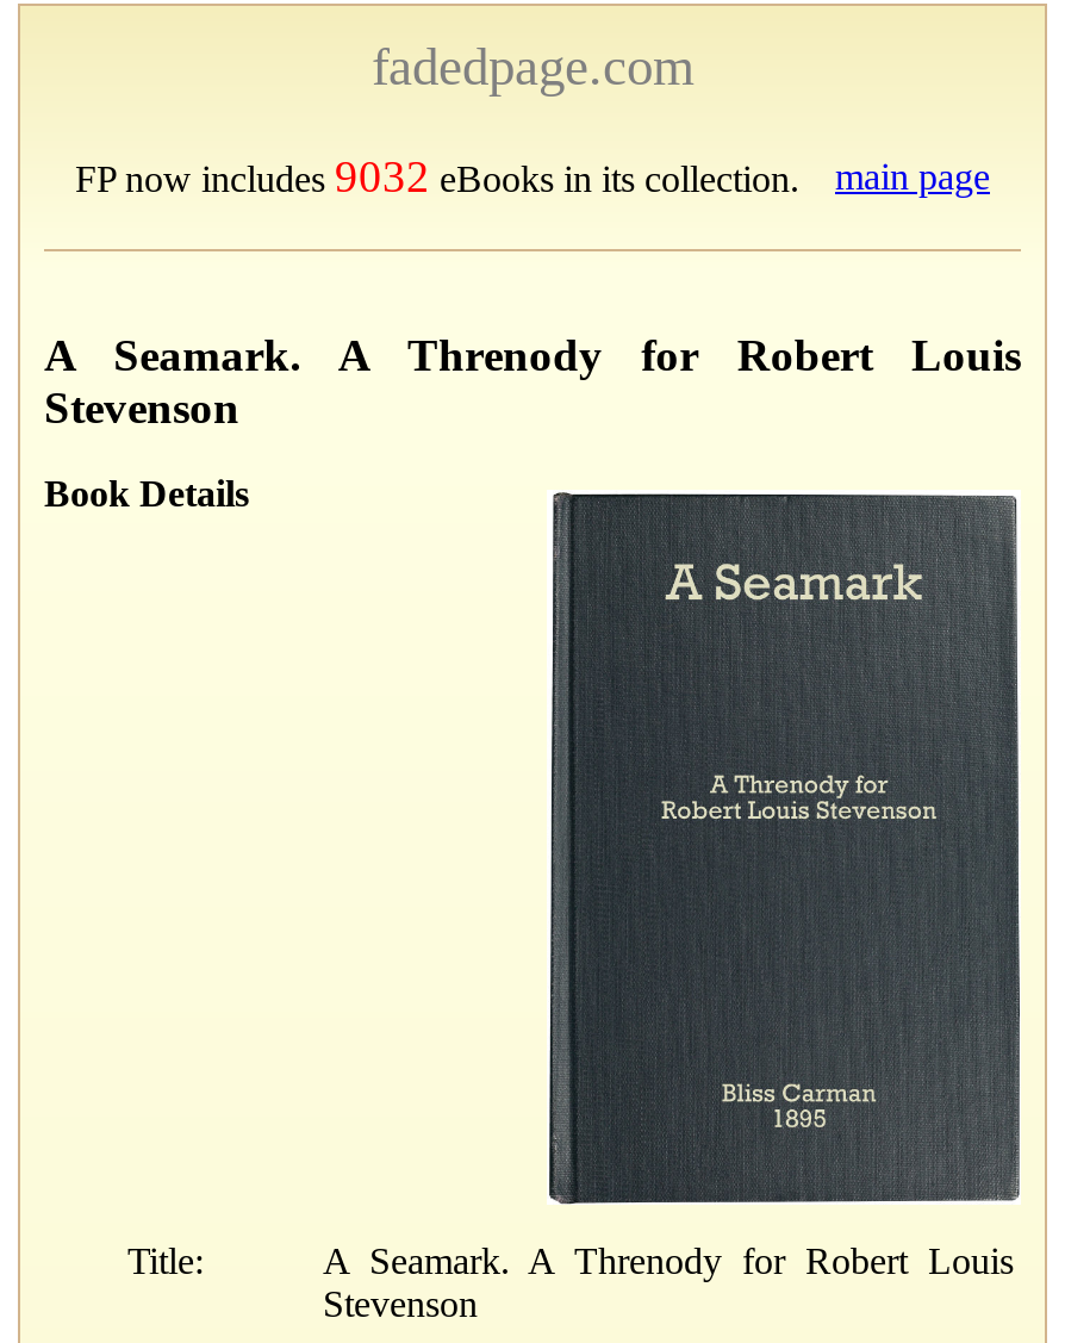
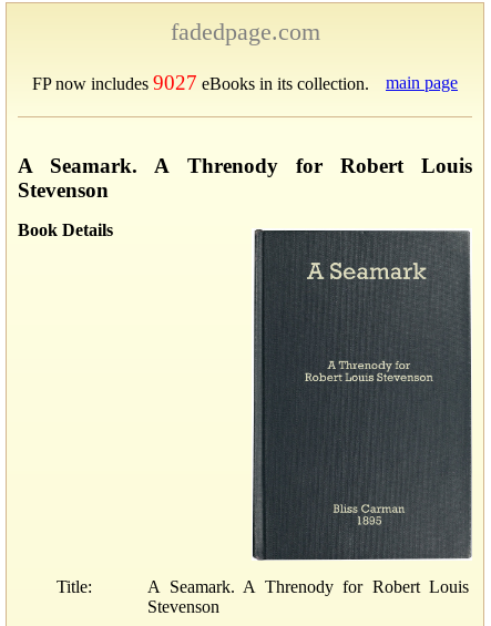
[75,151,799,201] FP now includes 9032 eBooks in its collection. -> [32,71,369,94] FP now includes 9027 eBooks in its collection.

